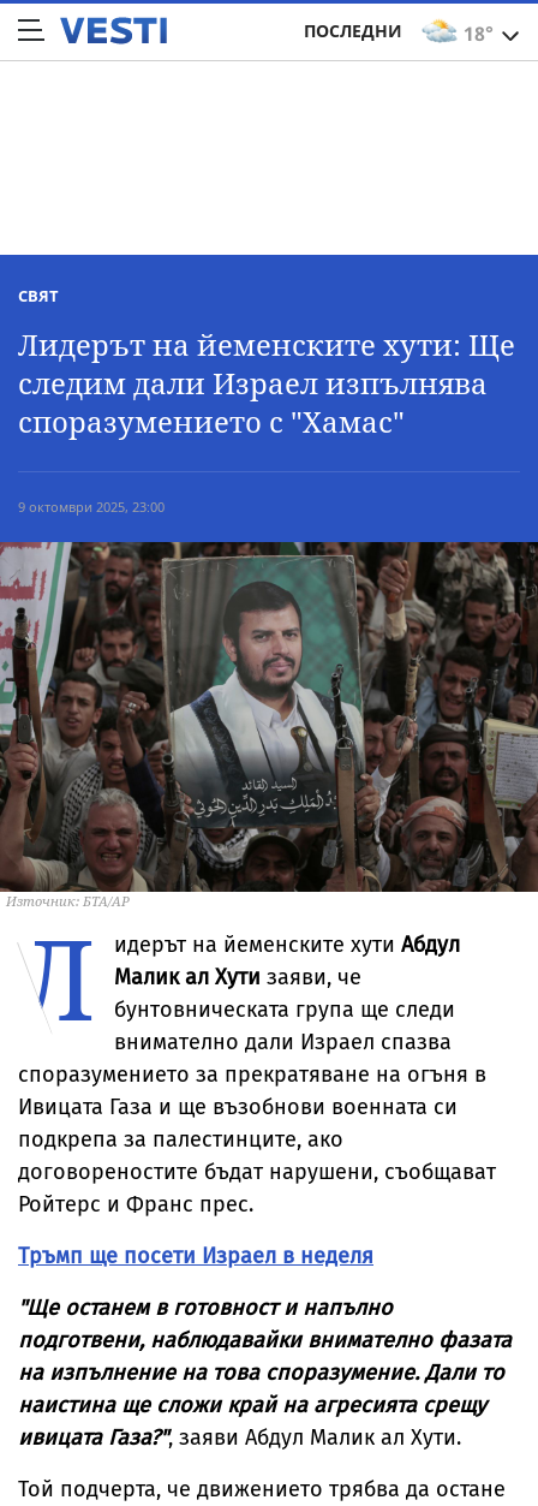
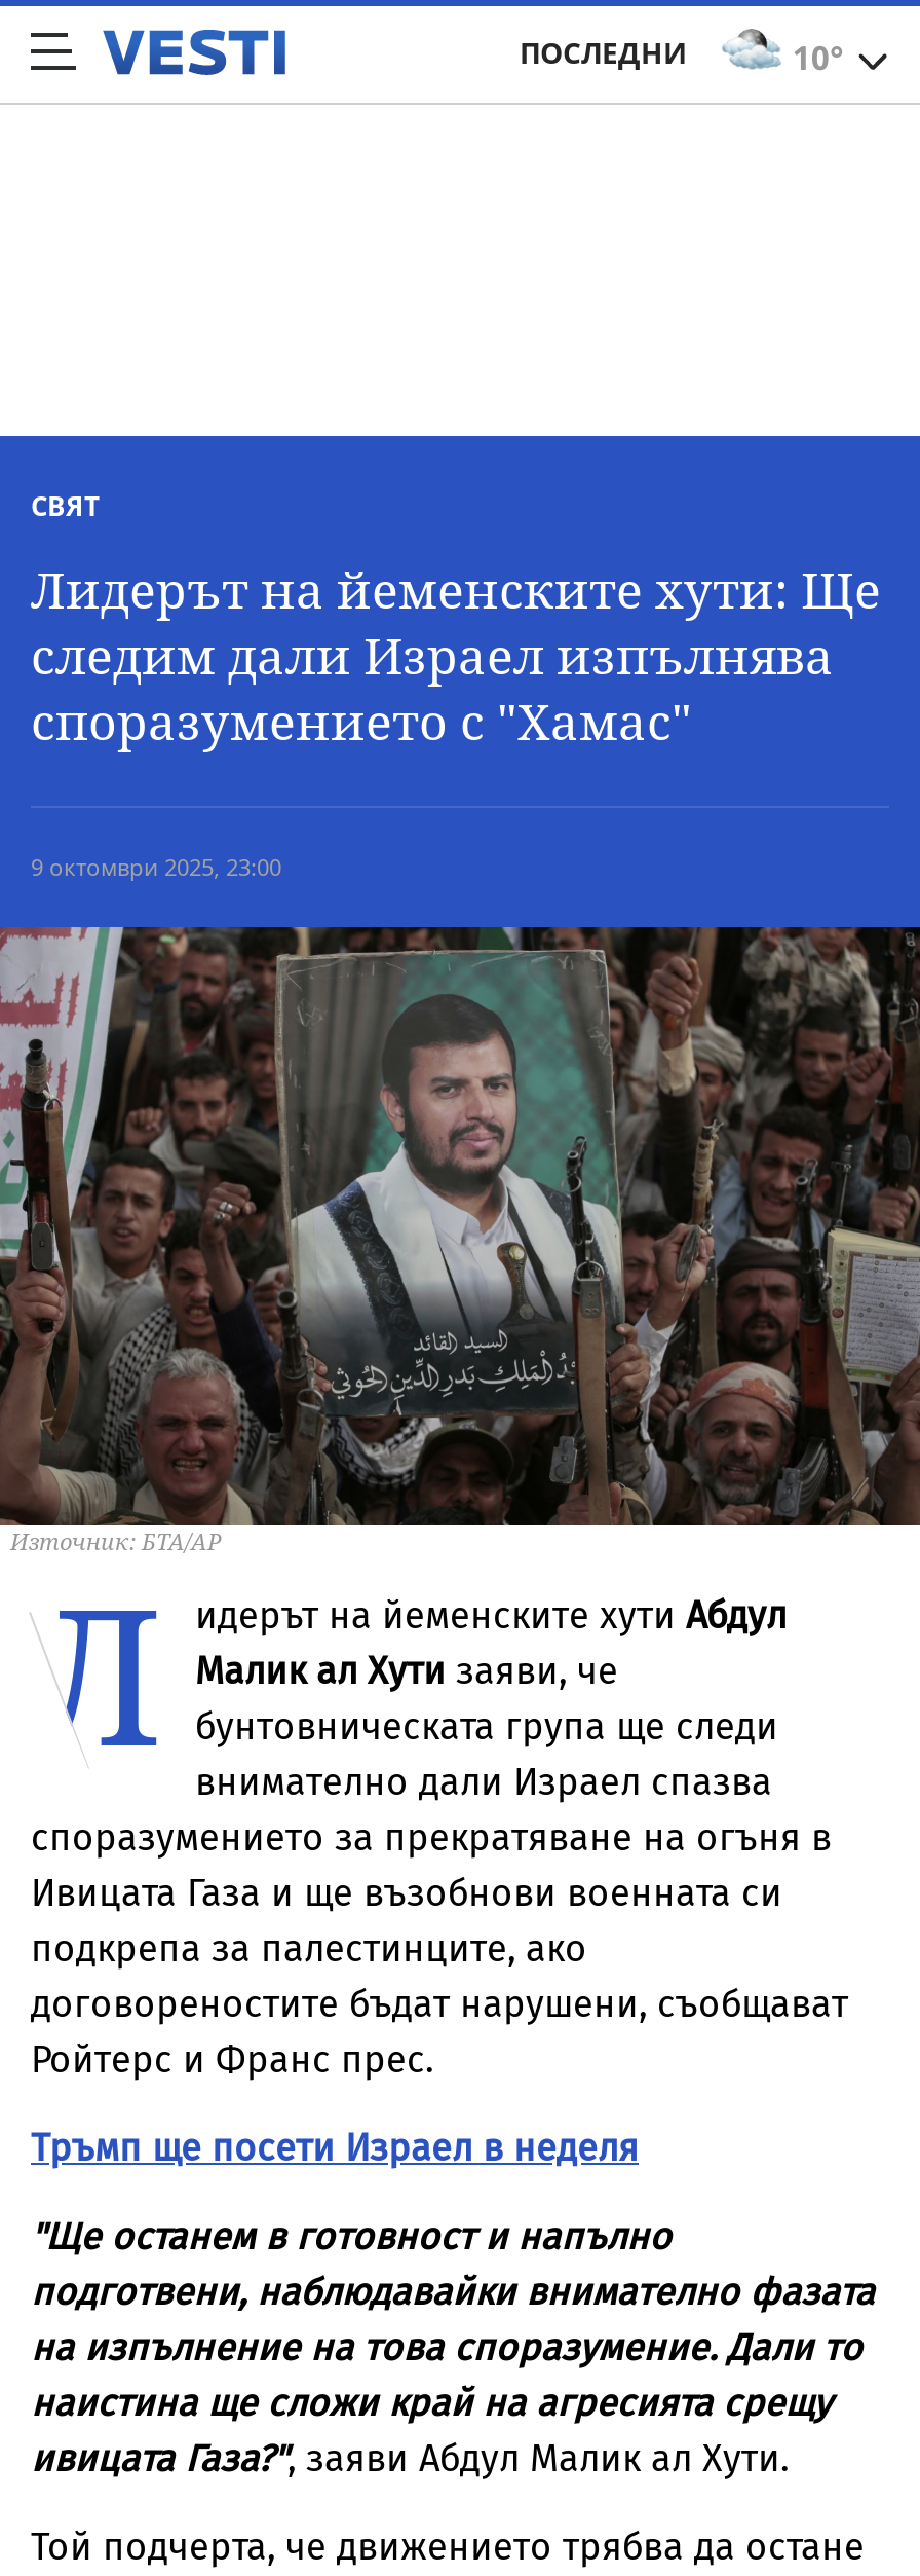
[464,20,494,47] 18° -> [793,35,844,80] 10°

